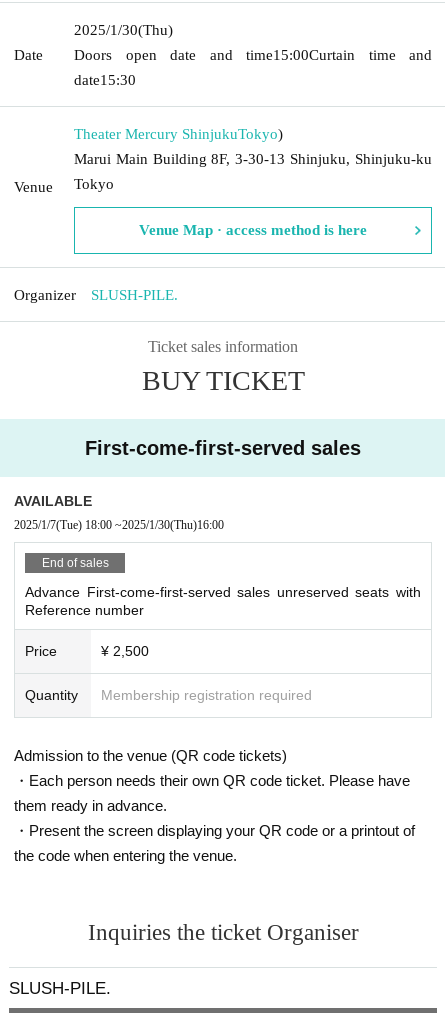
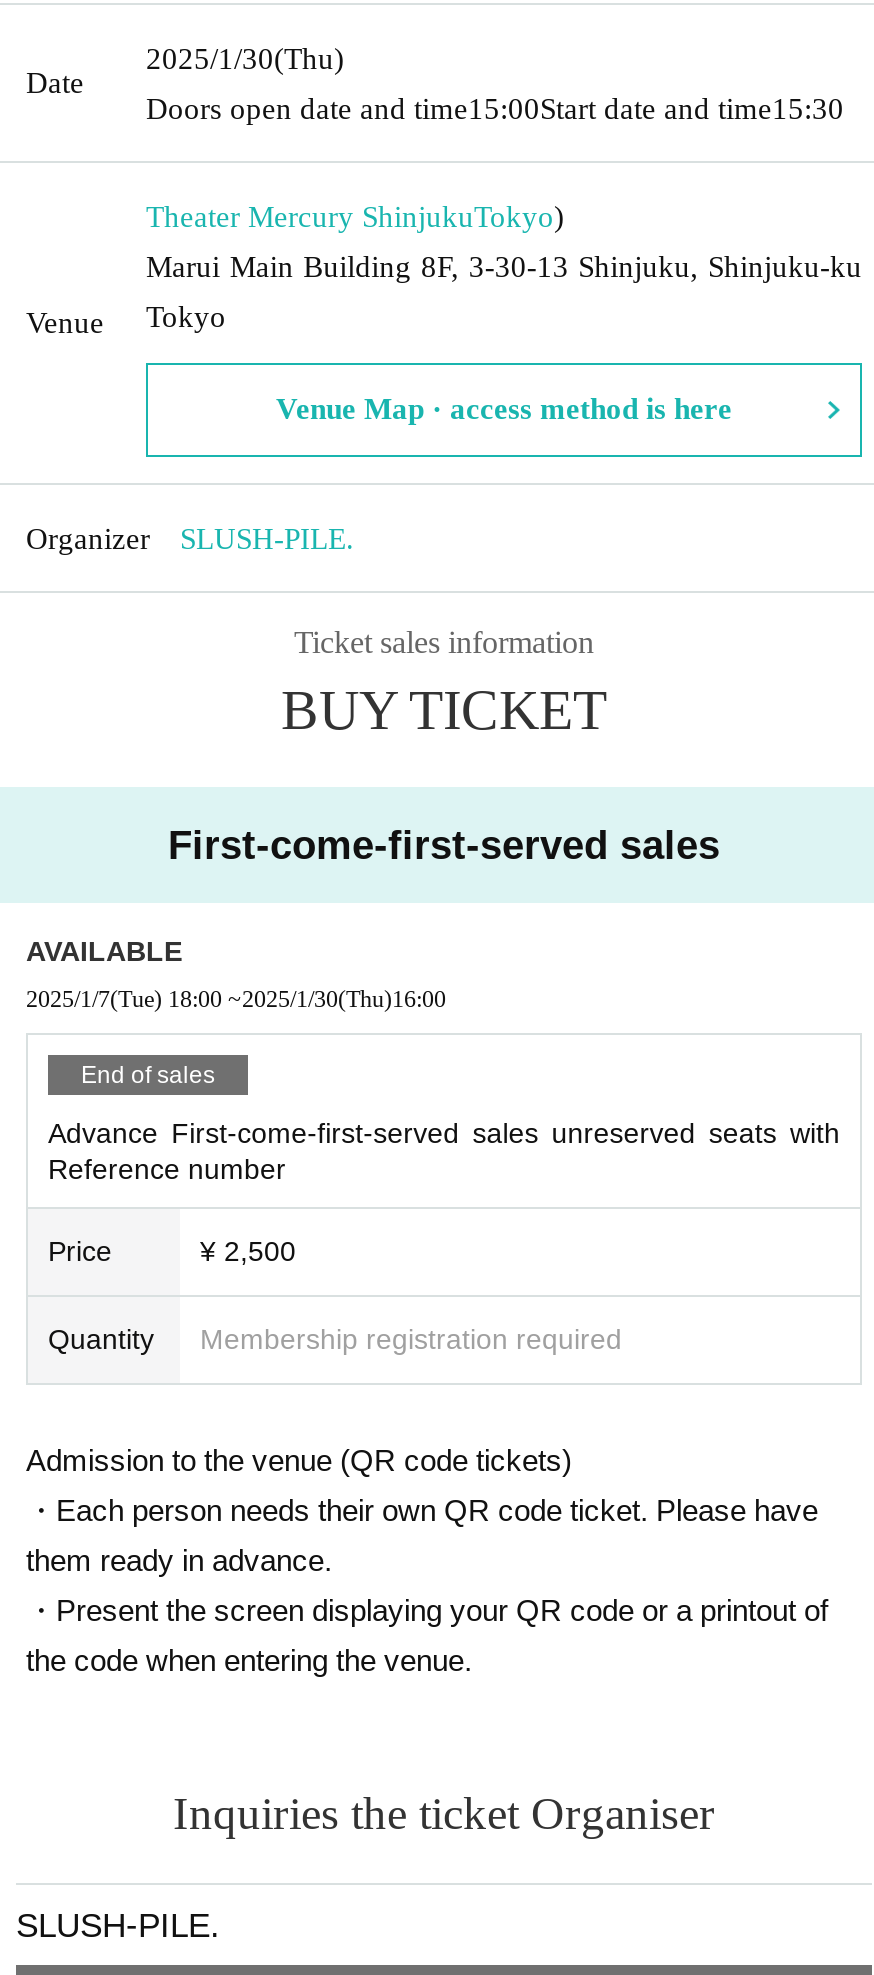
[74,46,432,87] Doors open date and time 15:00Curtain time and | date 15:30 -> [146,92,844,124] Doors open date and time15:00Start date and time15:30

